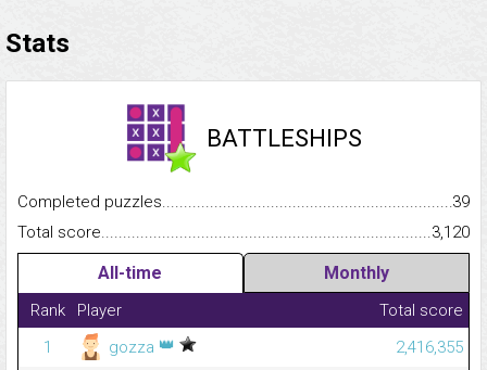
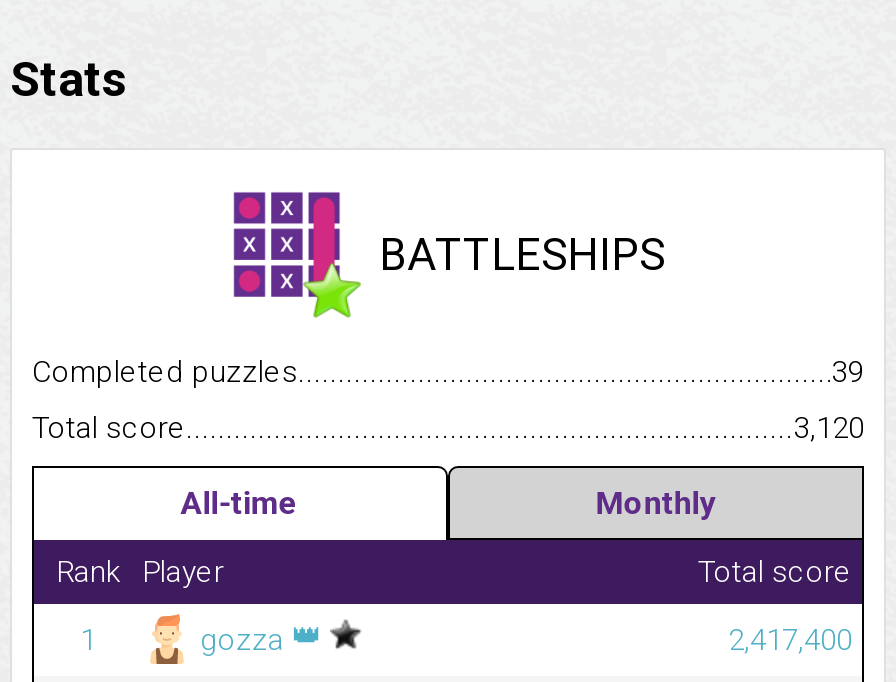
[396,338,463,357] 2,416,355 -> [728,622,852,658] 2,417,400

